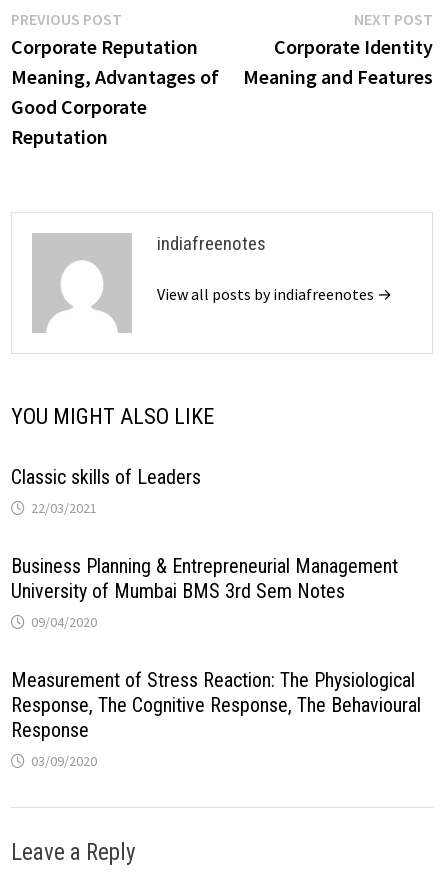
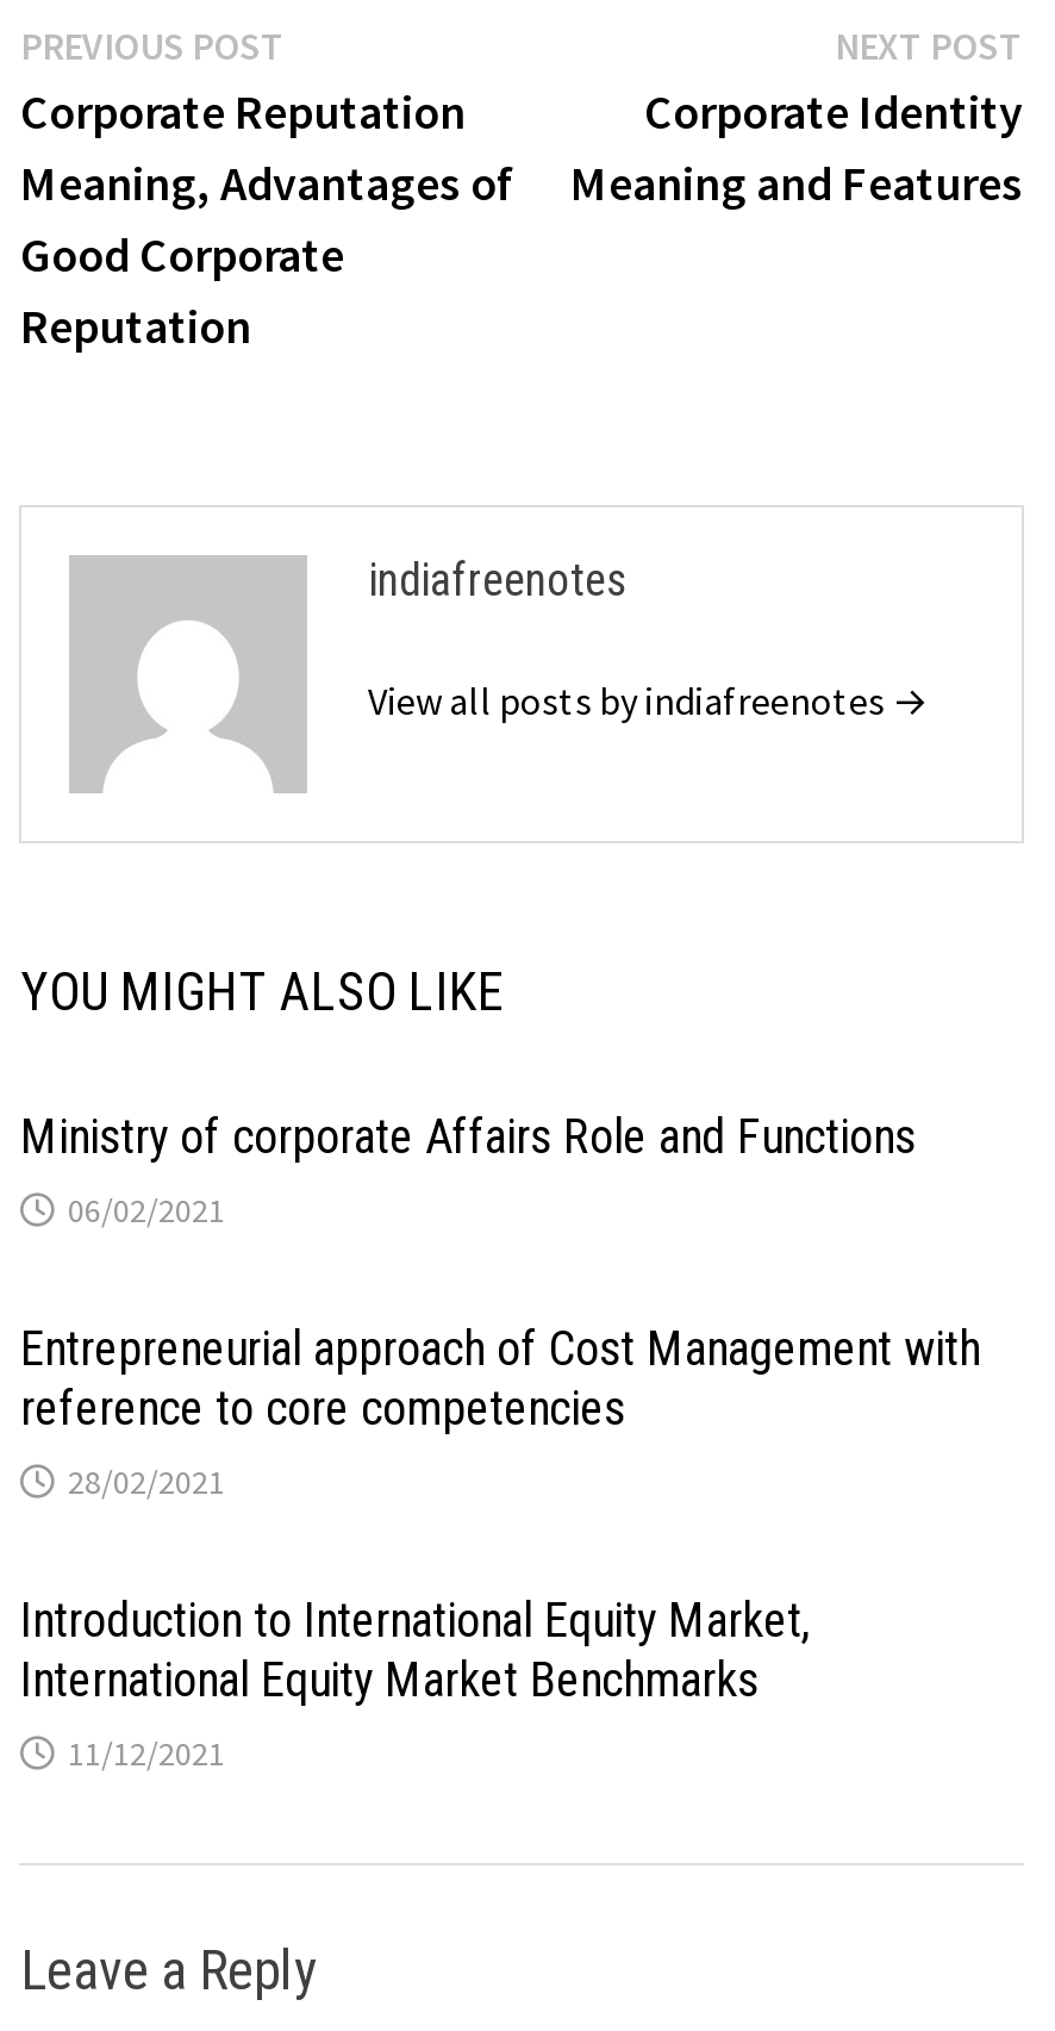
[11,465,201,517] Classic skills of Leaders | 22/03/2021 -> [20,1108,915,1232] Ministry of corporate Affairs Role and Functions | 06/02/2021
[11,554,398,631] Business Planning & Entrepreneurial Management | University of Mumbai BMS 3rd Sem Notes | 09/04/2020 -> [20,1320,980,1504] Entrepreneurial approach of Cost Management with | reference to core competencies | 28/02/2021
[11,668,421,770] Measurement of Stress Reaction: The Physiological | Response, The Cognitive Response, The Behavioural | Response | 03/09/2020 -> [20,1592,811,1775] Introduction to International Equity Market, | International Equity Market Benchmarks | 11/12/2021

